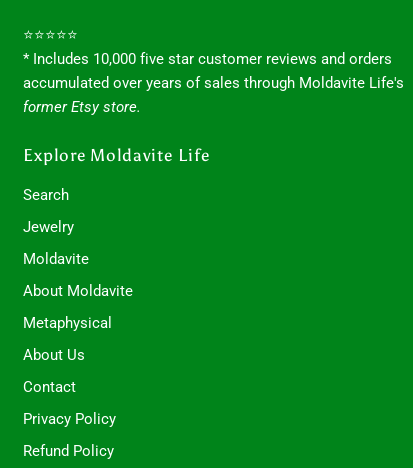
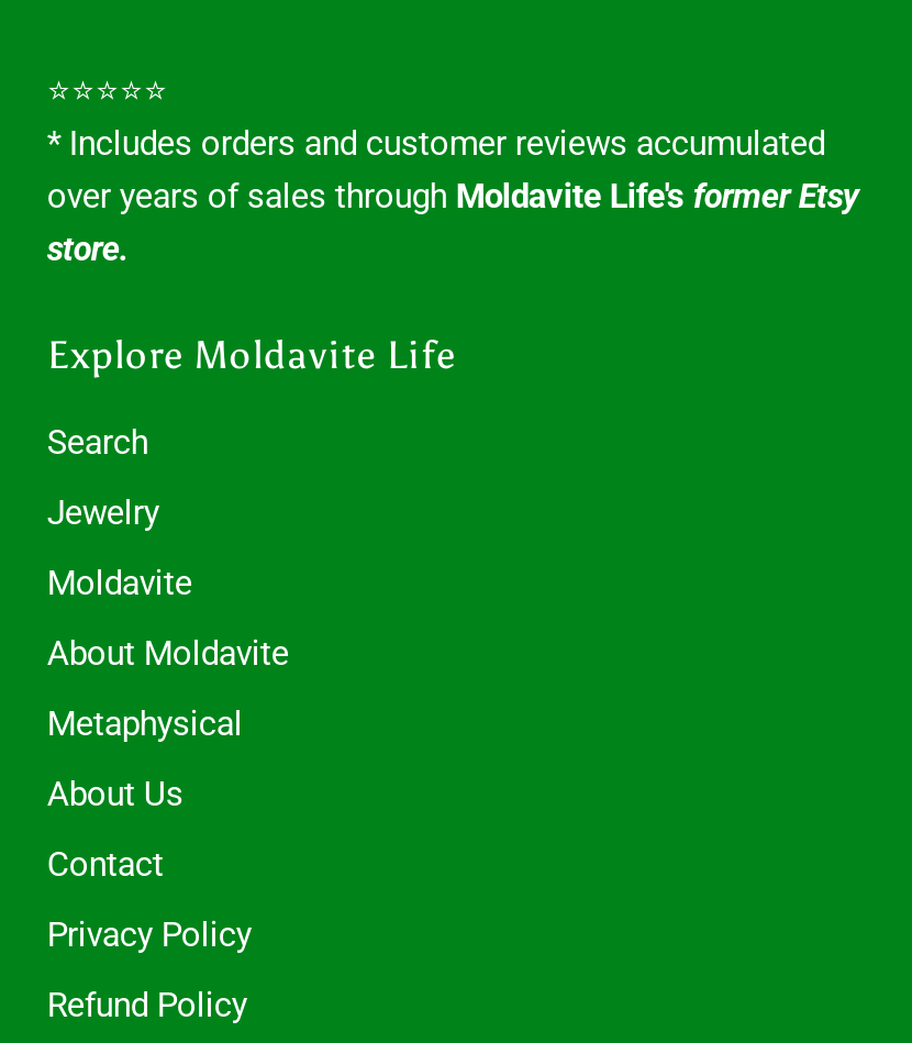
[23,50,404,116] * Includes 10,000 five star customer reviews and orders | accumulated over years of sales through Moldavite Life's | former Etsy store. -> [47,124,858,269] * Includes orders and customer reviews accumulated | over years of sales through Moldavite Life's former Etsy | store.

